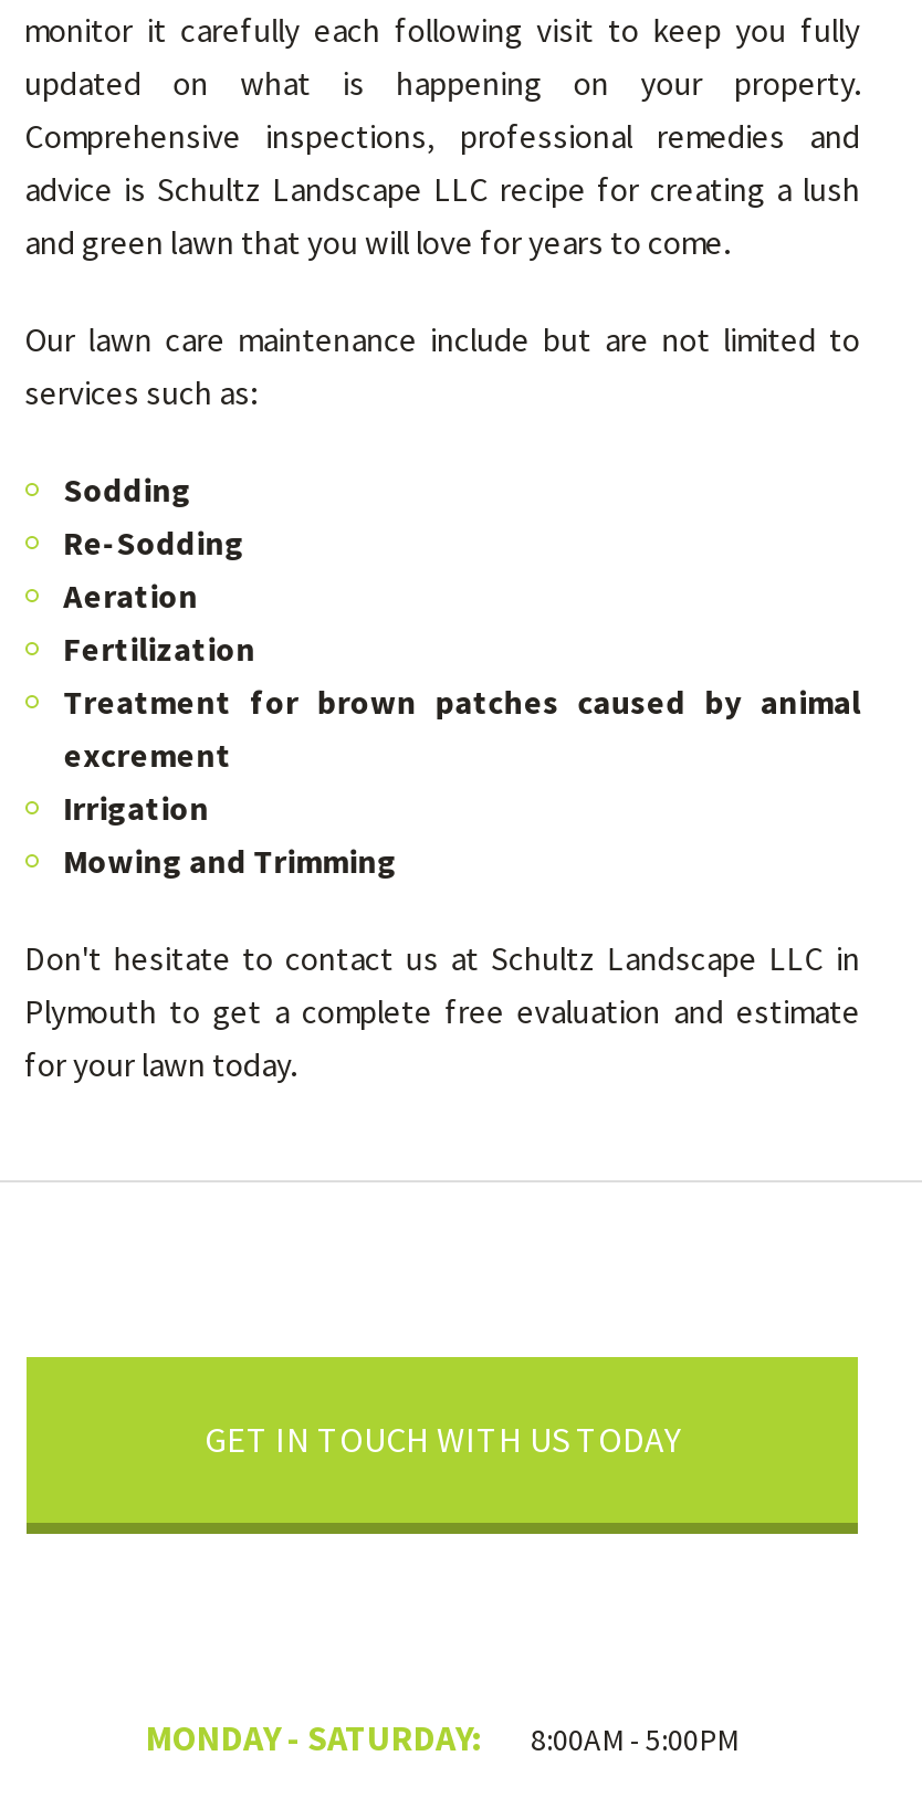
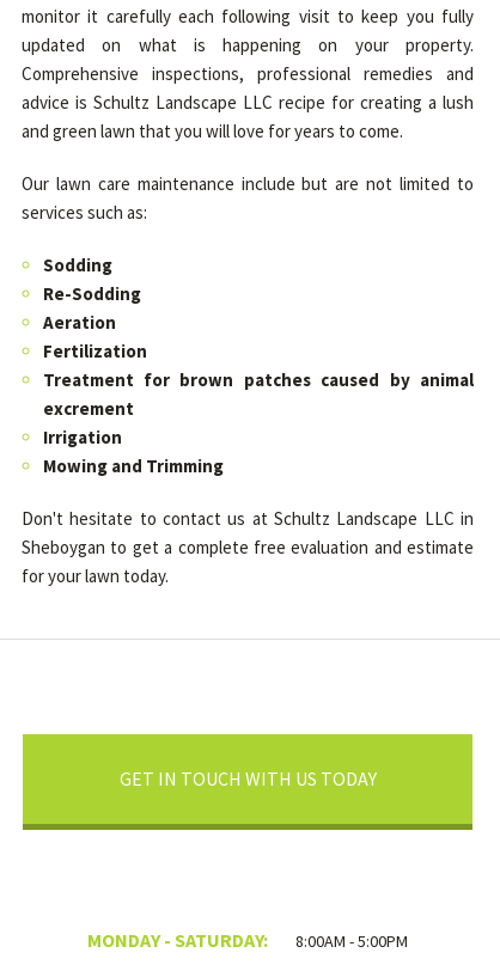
[24,990,860,1032] Plymouth to get a complete free evaluation and estimate -> [22,536,474,558] Sheboygan to get a complete free evaluation and estimate

